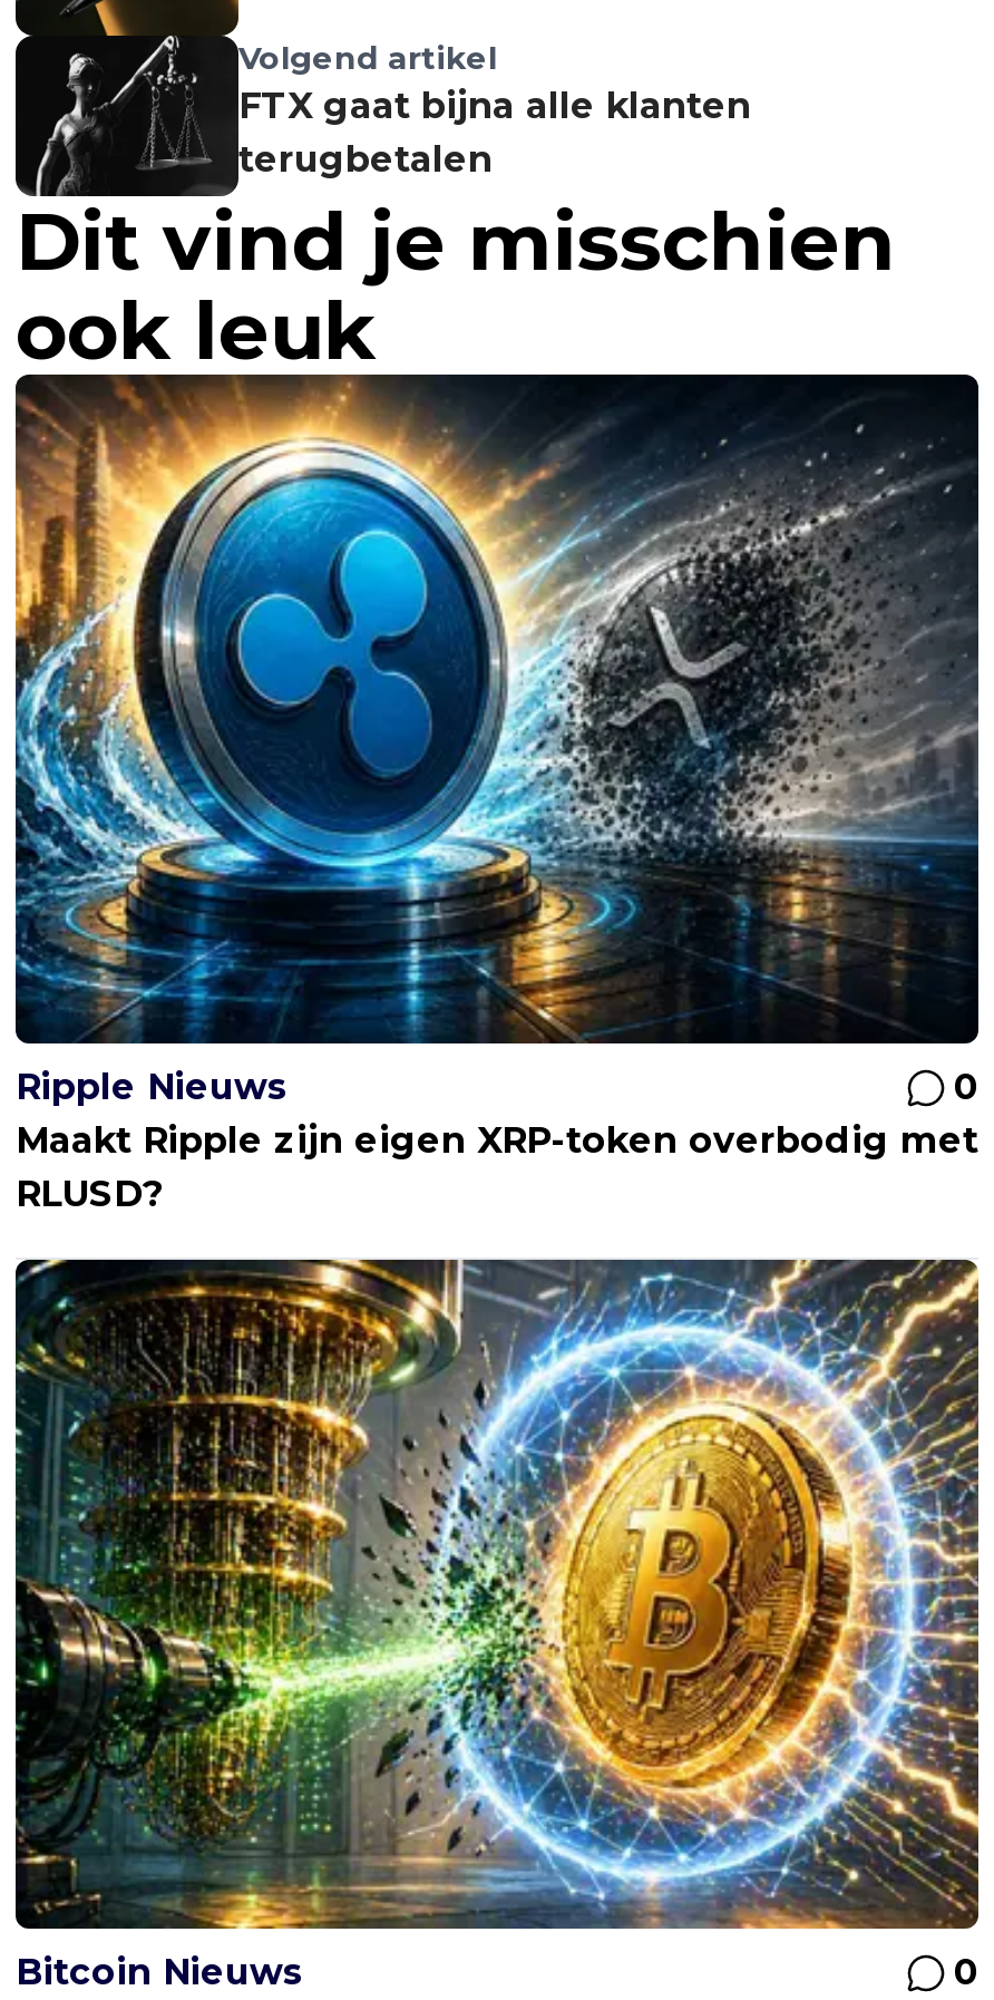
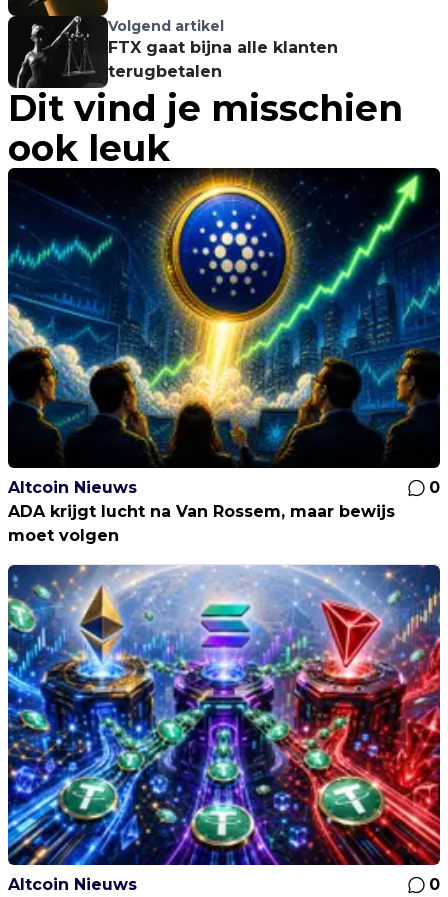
[13,375,981,1108] [image] | Ripple Nieuws -> [7,168,441,497] [image] | Altcoin Nieuws
[16,1119,978,1215] Maakt Ripple zijn eigen XRP-token overbodig met | RLUSD? -> [8,502,395,545] ADA krijgt lucht na Van Rossem, maar bewijs | moet volgen
[13,1258,981,1993] [image] | Bitcoin Nieuws -> [7,564,441,894] [image] | Altcoin Nieuws

